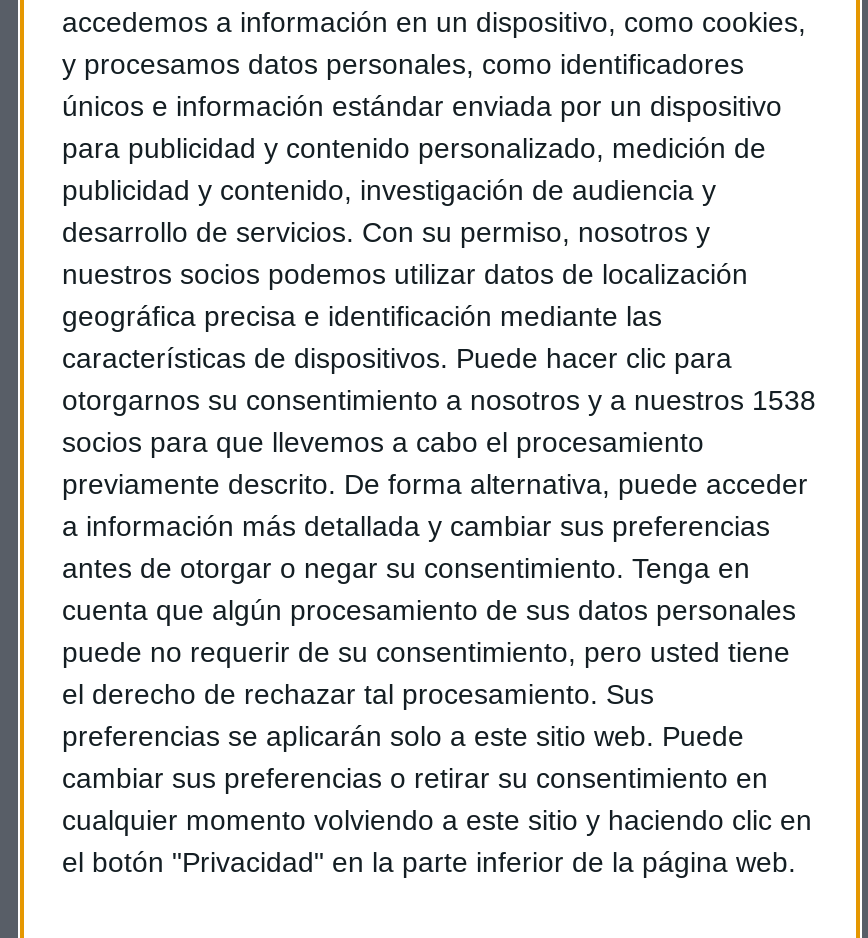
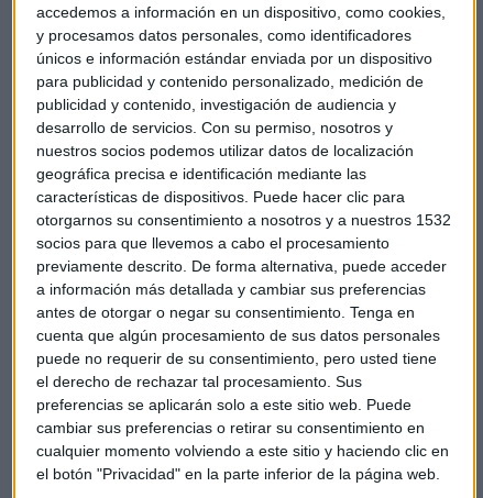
[62,384,816,416] otorgarnos su consentimiento a nosotros y a nuestros 1538 -> [36,211,451,228] otorgarnos su consentimiento a nosotros y a nuestros 1532

